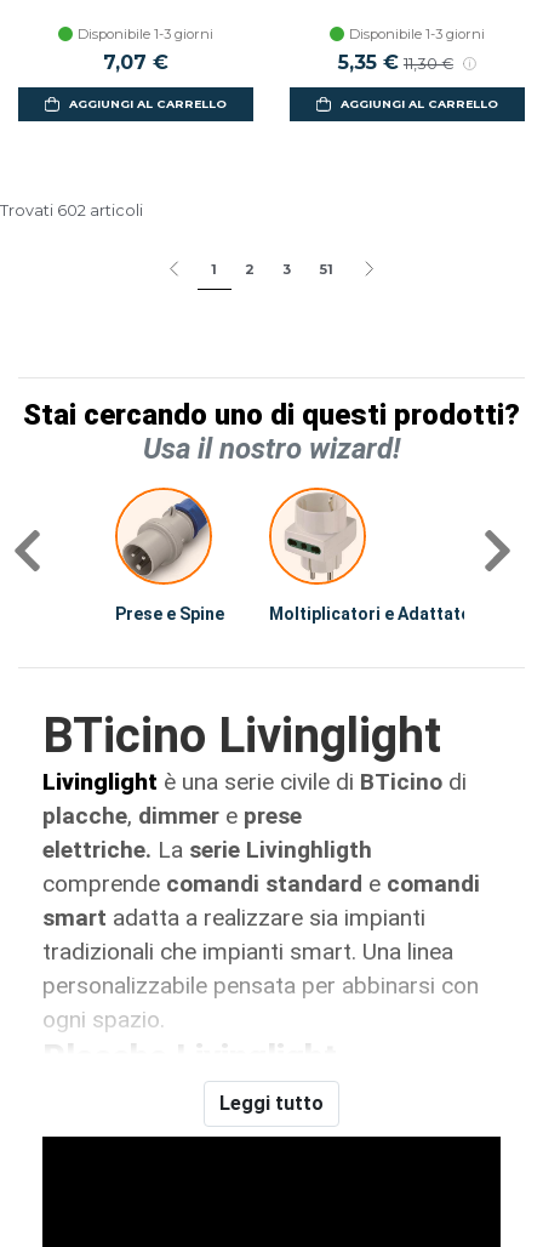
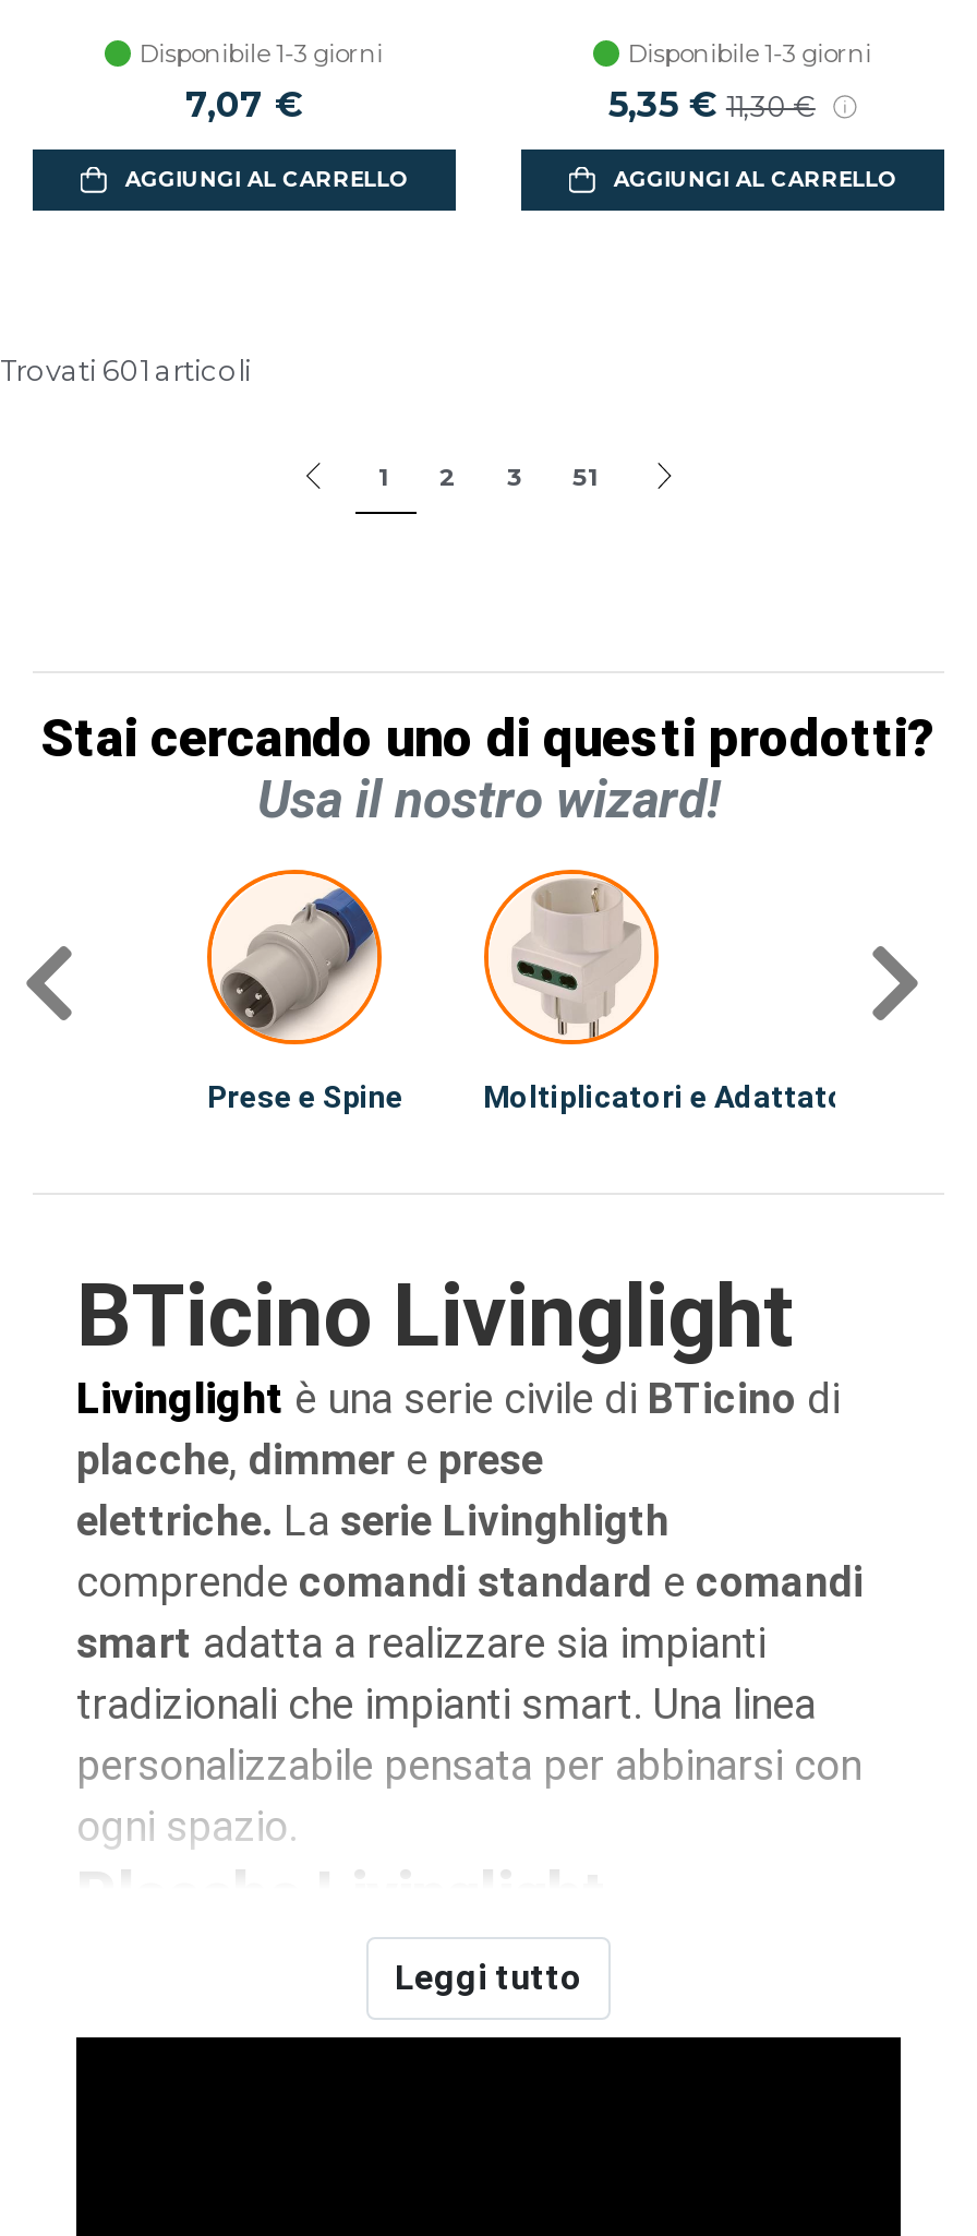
[0,201,143,219] Trovati 602 articoli -> [0,354,251,387] Trovati 601 articoli

